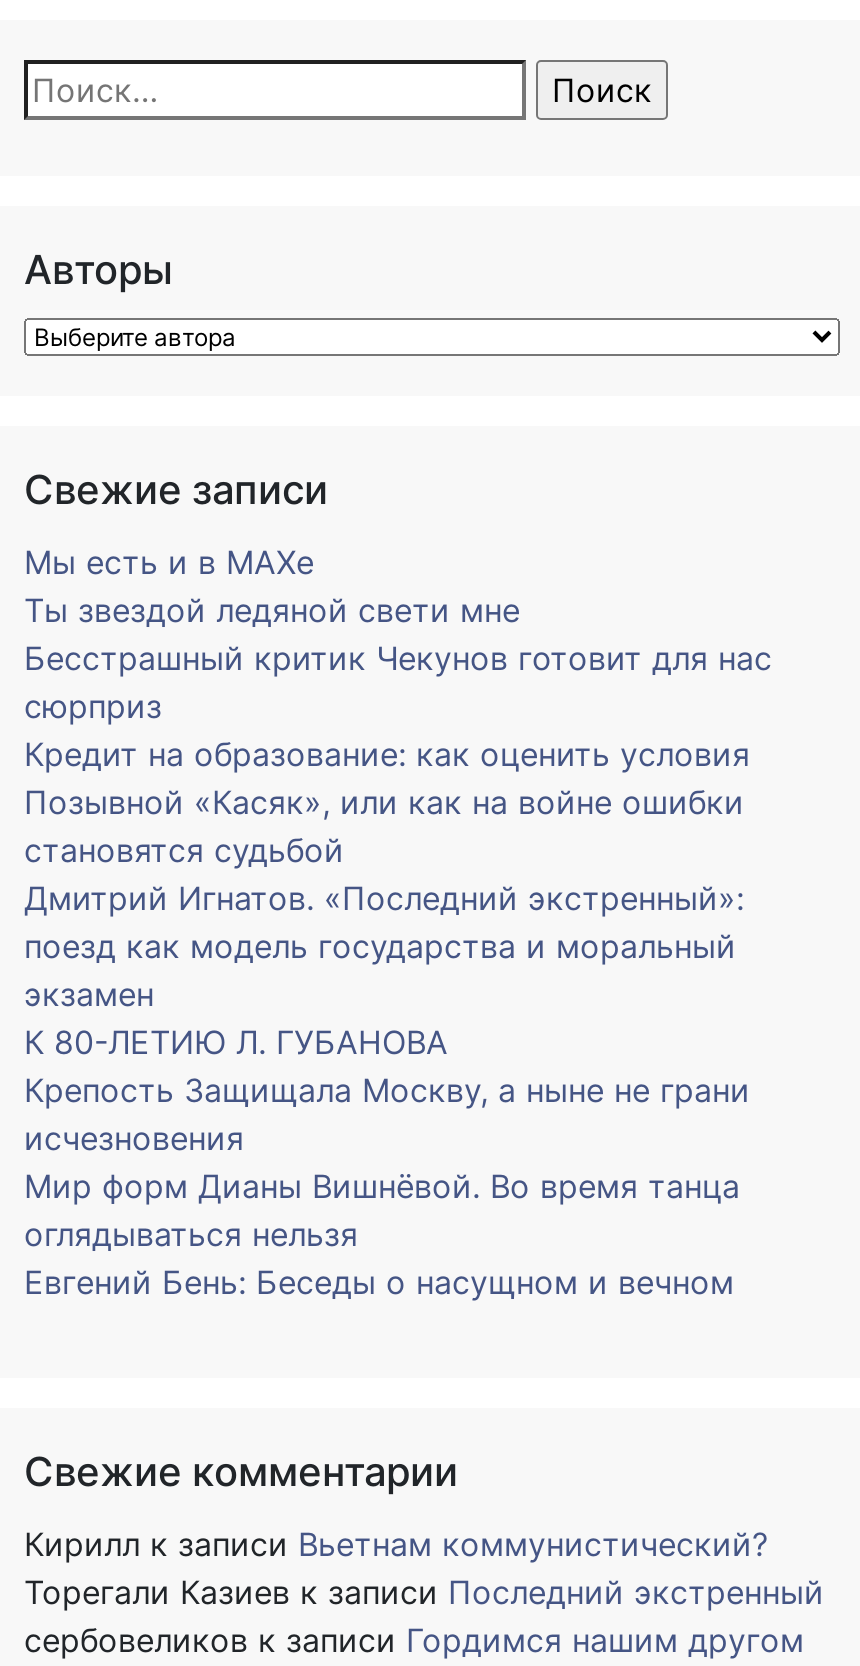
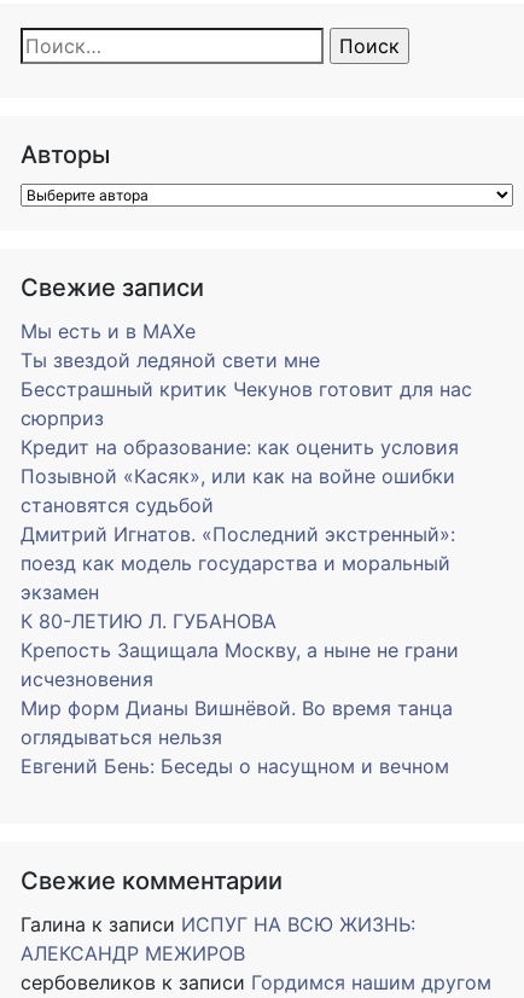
[24,1525,824,1613] Кирилл к записи Вьетнам коммунистический? | Торегали Казиев к записи Последний экстренный -> [21,913,415,966] Галина к записи ИСПУГ НА ВСЮ ЖИЗНЬ: | АЛЕКСАНДР МЕЖИРОВ

